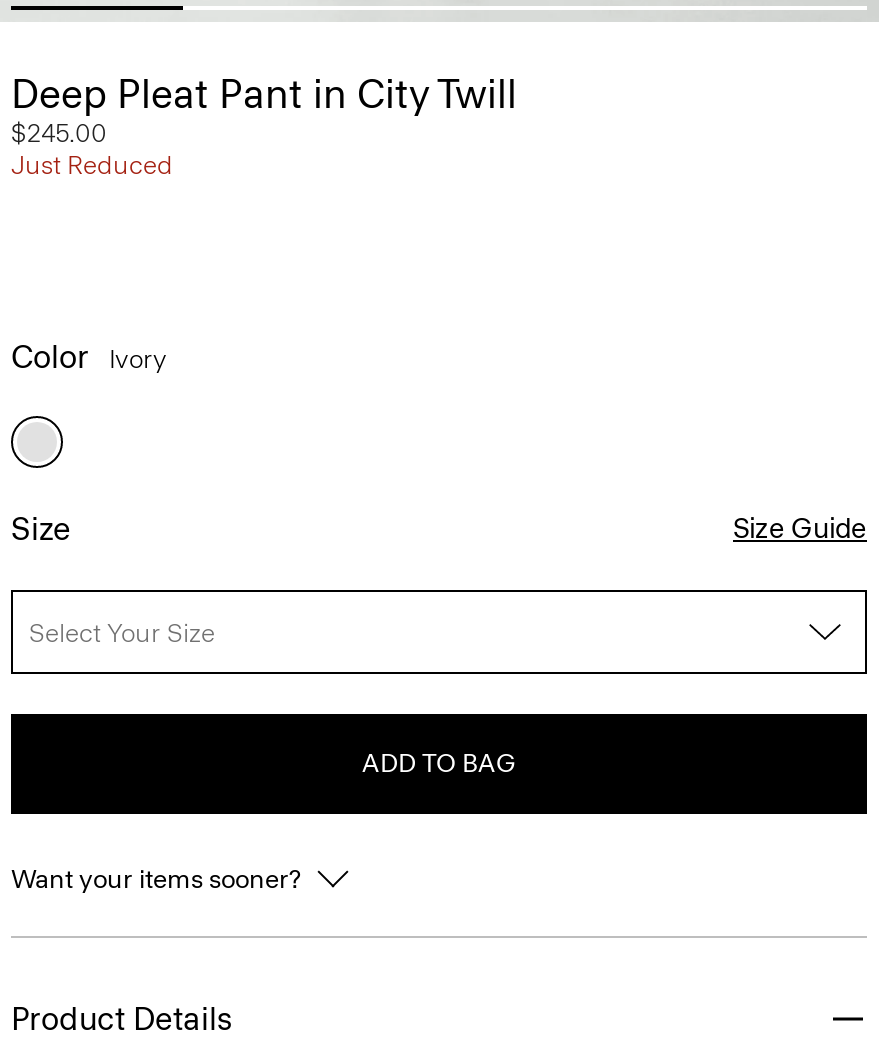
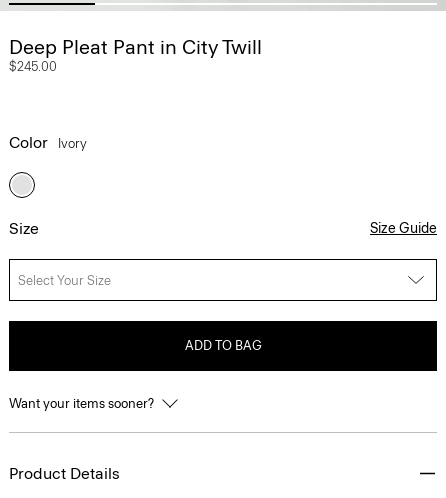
[11,150,173,180] Just Reduced -> none

